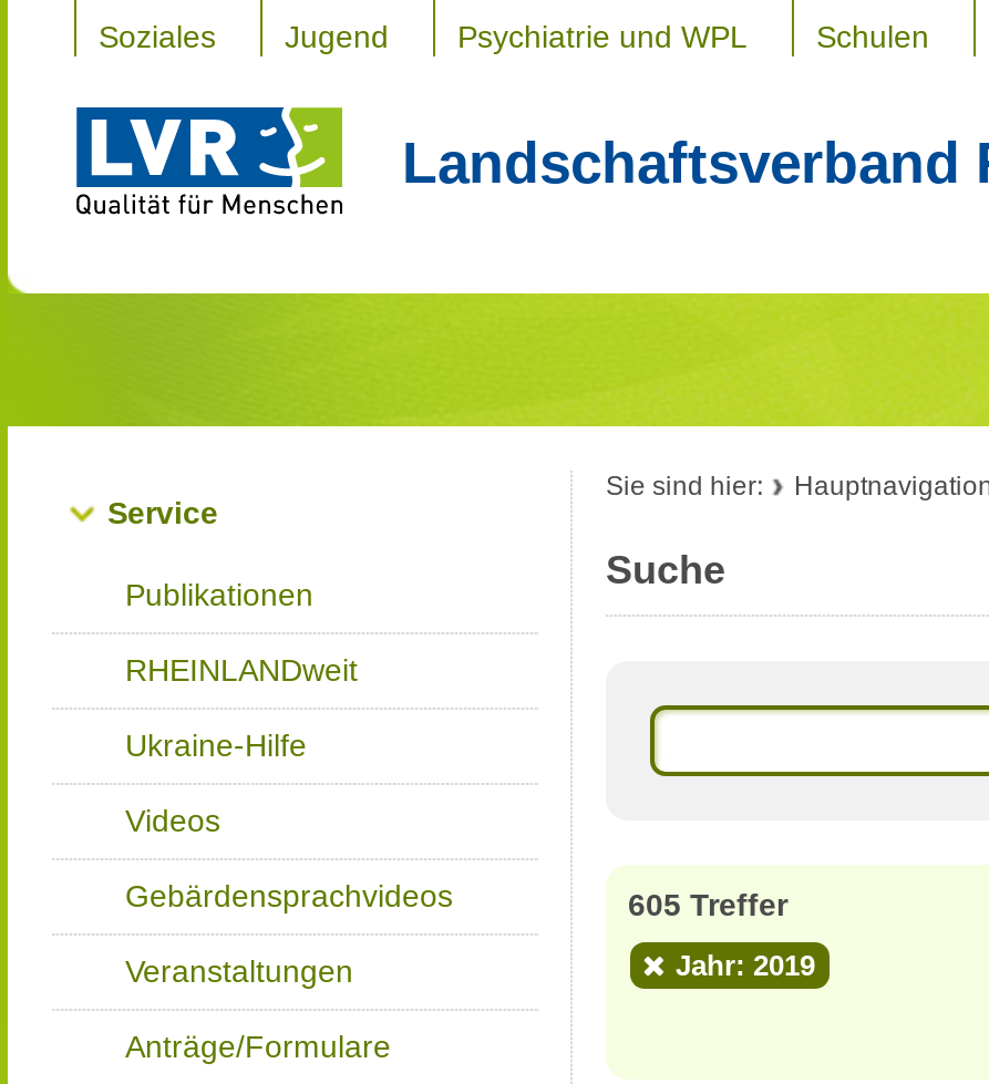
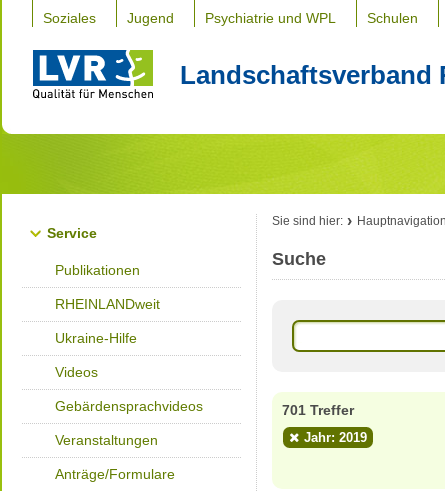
[628,887,787,922] 605 Treffer -> [282,402,354,418] 701 Treffer

